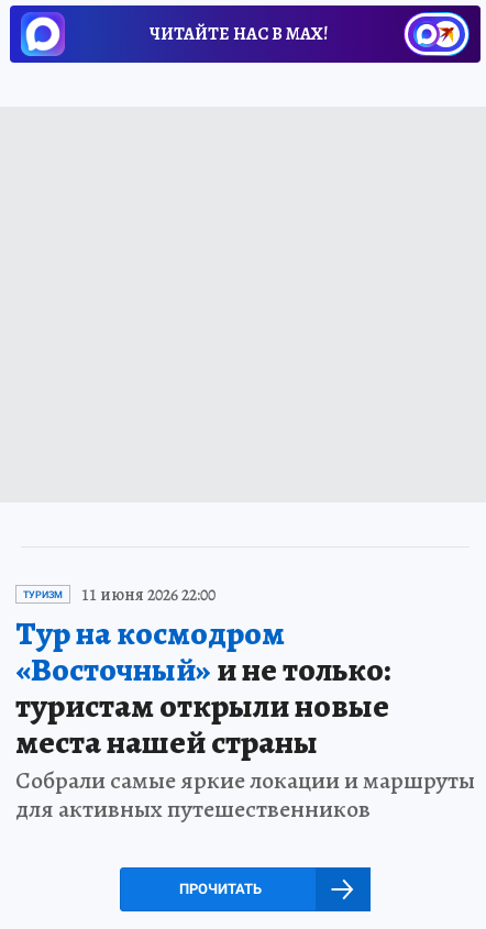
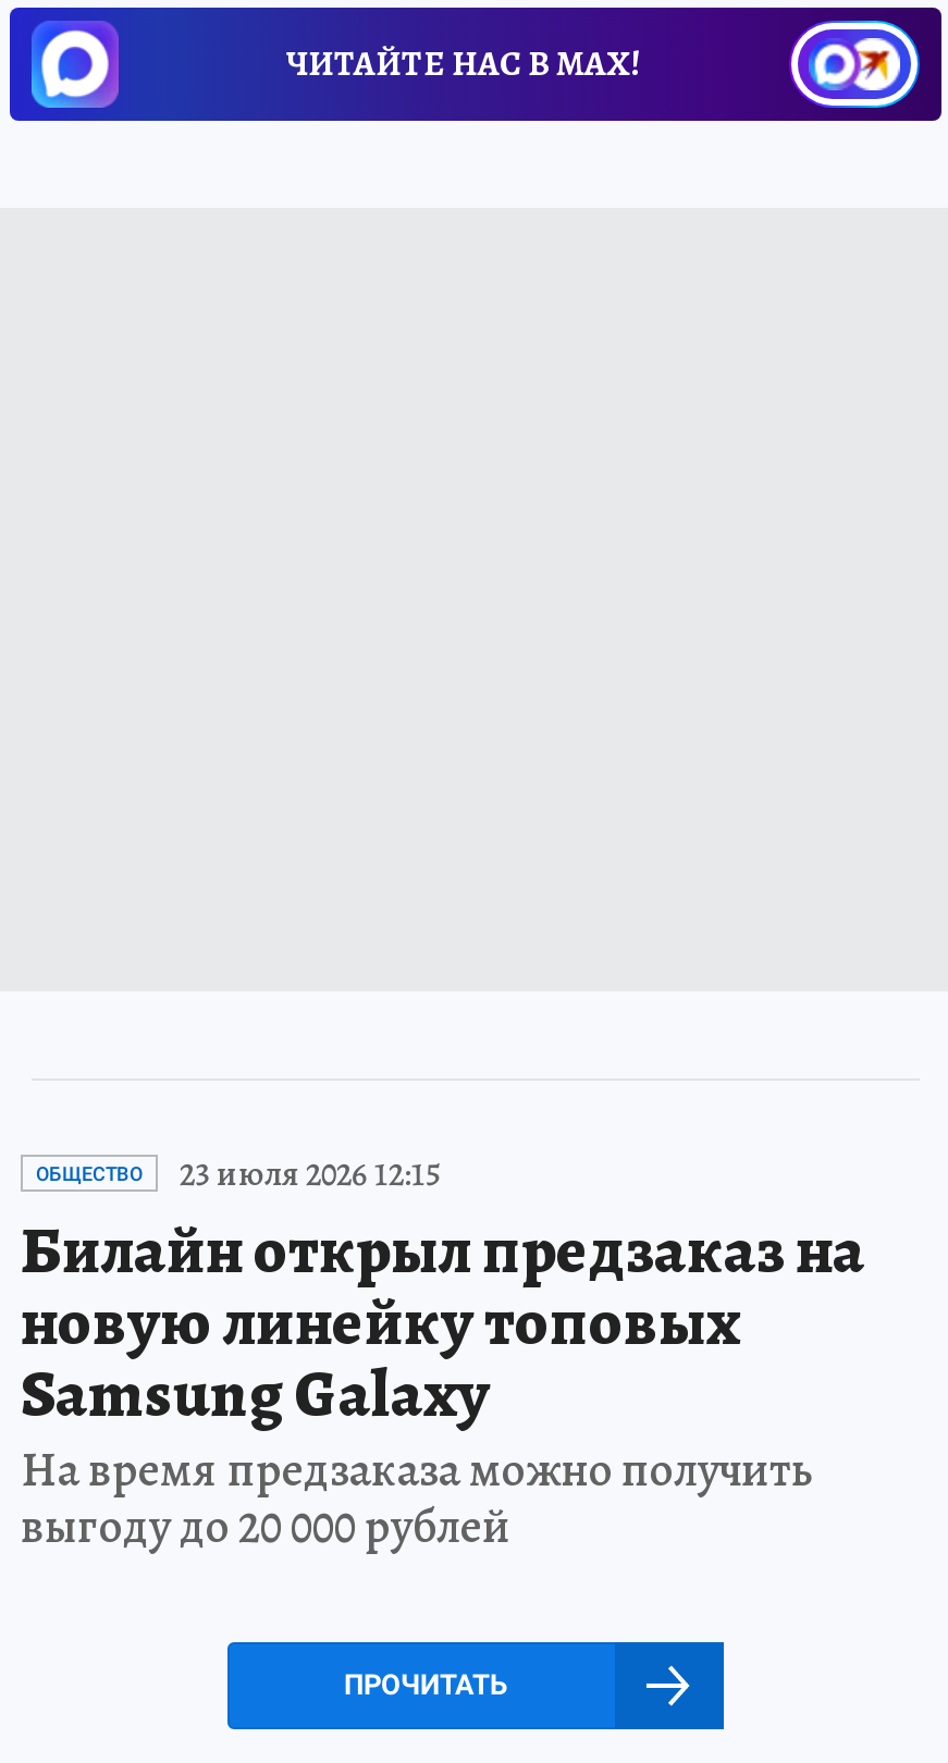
[15,582,475,825] ТУРИЗМ | 11 июня 2026 22:00 | Тур на космодром | «Восточный»и не только: | туристам открыли новые | места нашей страны | Собрали самые яркие локации и маршруты | для активных путешественников -> [21,1149,865,1558] ОБЩЕСТВО | 23 июля 2026 12:15 | Билайн открыл предзаказ на | новую линейку топовых | Samsung Galaxy | На время предзаказа можно получить | выгоду до 20 000 рублей

